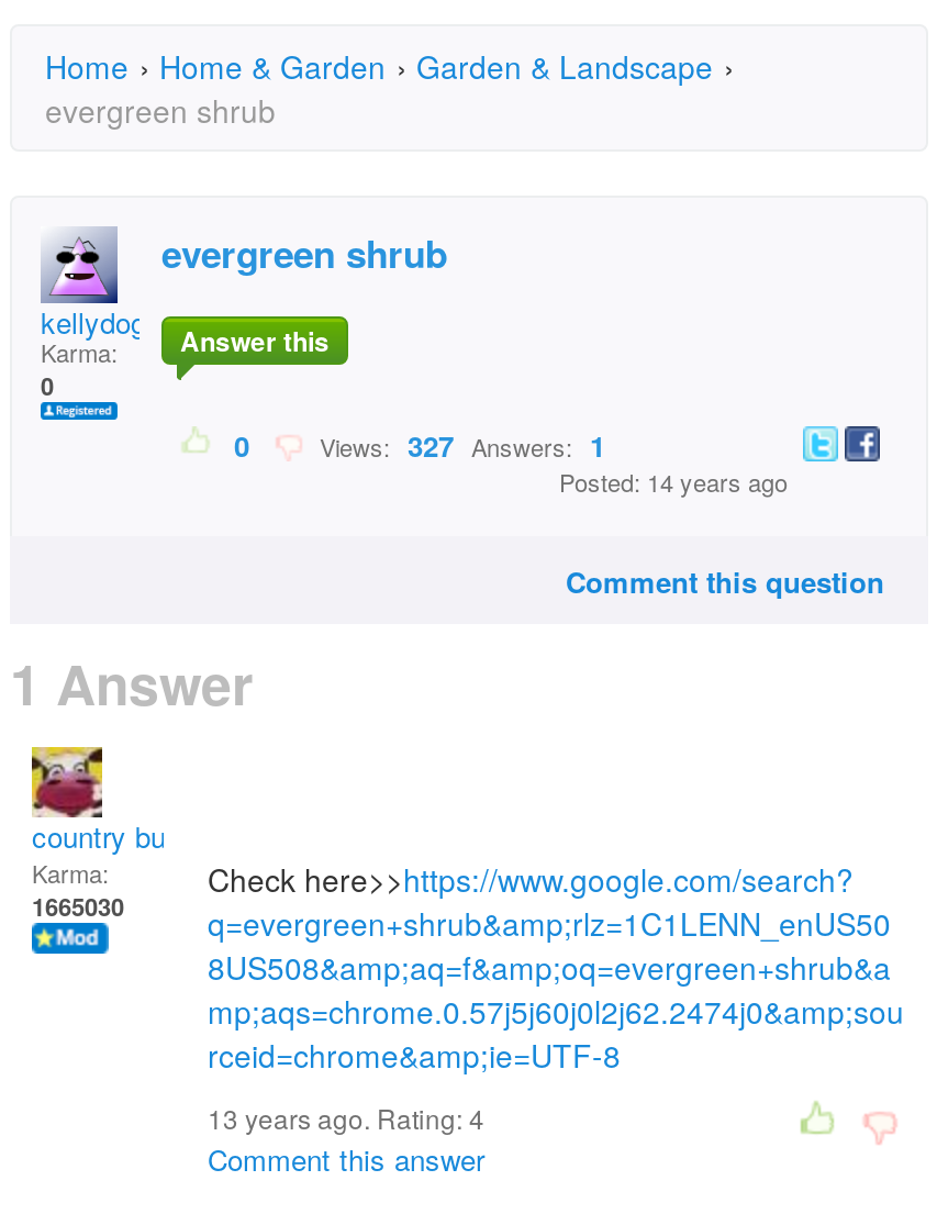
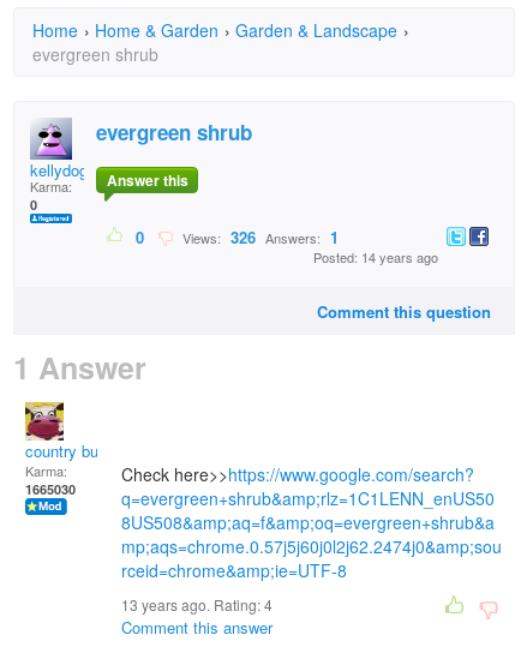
[306,424,605,466] Views: 327 Answers: 1 -> [175,226,339,249] Views: 326 Answers: 1

